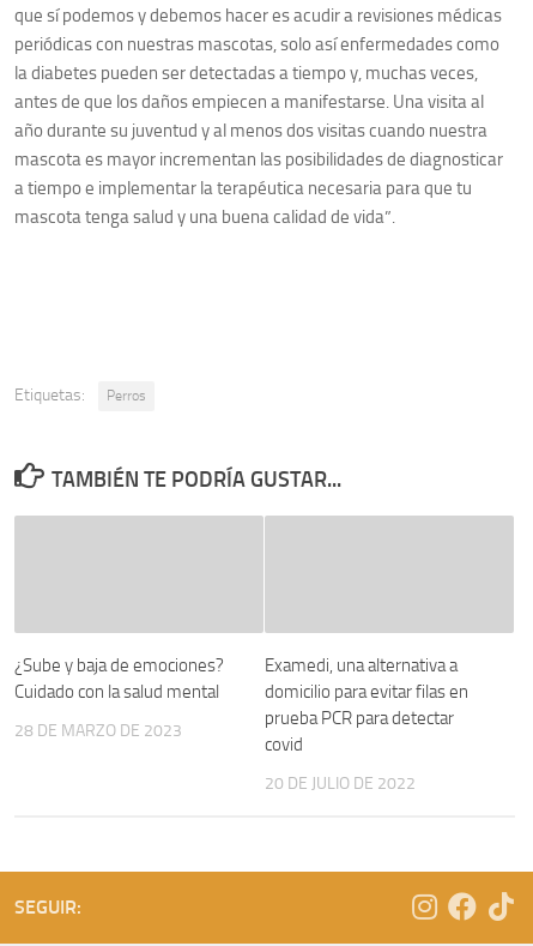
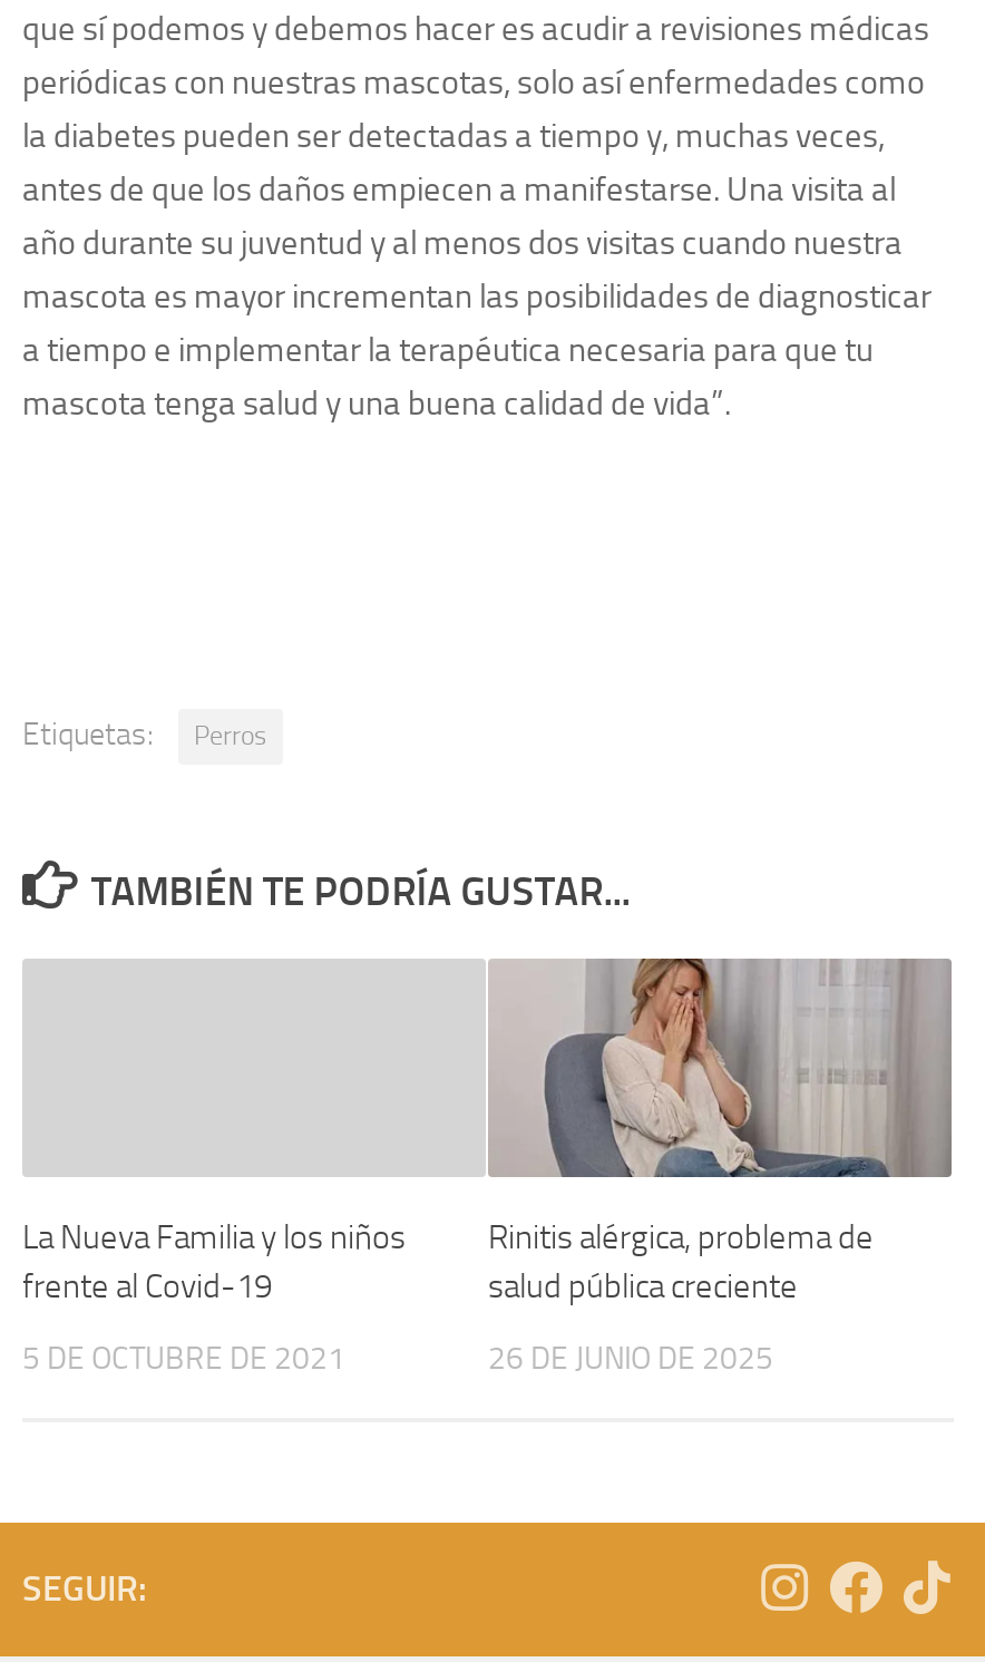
none -> [490,956,952,1177] [image]
[14,655,224,703] ¿Sube y baja de emociones? | Cuidado con la salud mental -> [22,1217,406,1307] La Nueva Familia y los niños | frente al Covid-19
[265,655,468,755] Examedi, una alternativa a | domicilio para evitar filas en | prueba PCR para detectar | covid -> [488,1217,874,1307] Rinitis alérgica, problema de | salud pública creciente
[14,721,182,741] 28 DE MARZO DE 2023 -> [22,1340,345,1378] 5 DE OCTUBRE DE 2021
[265,773,416,794] 20 DE JULIO DE 2022 -> [488,1340,773,1378] 26 DE JUNIO DE 2025

